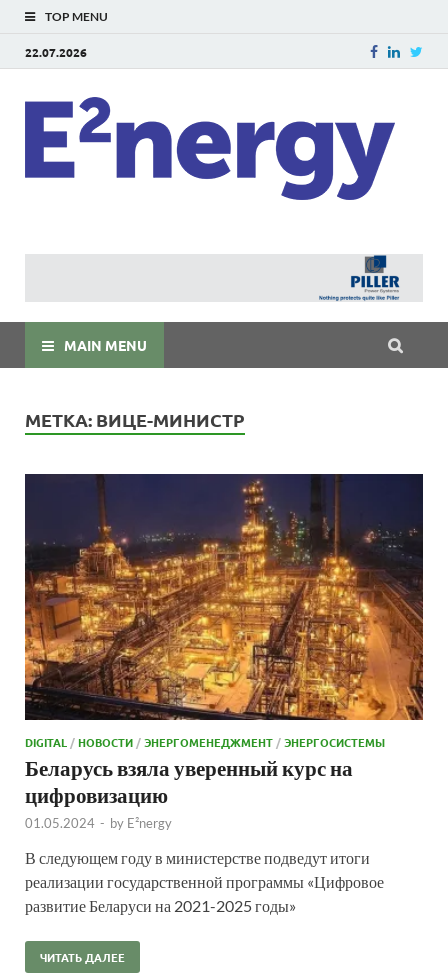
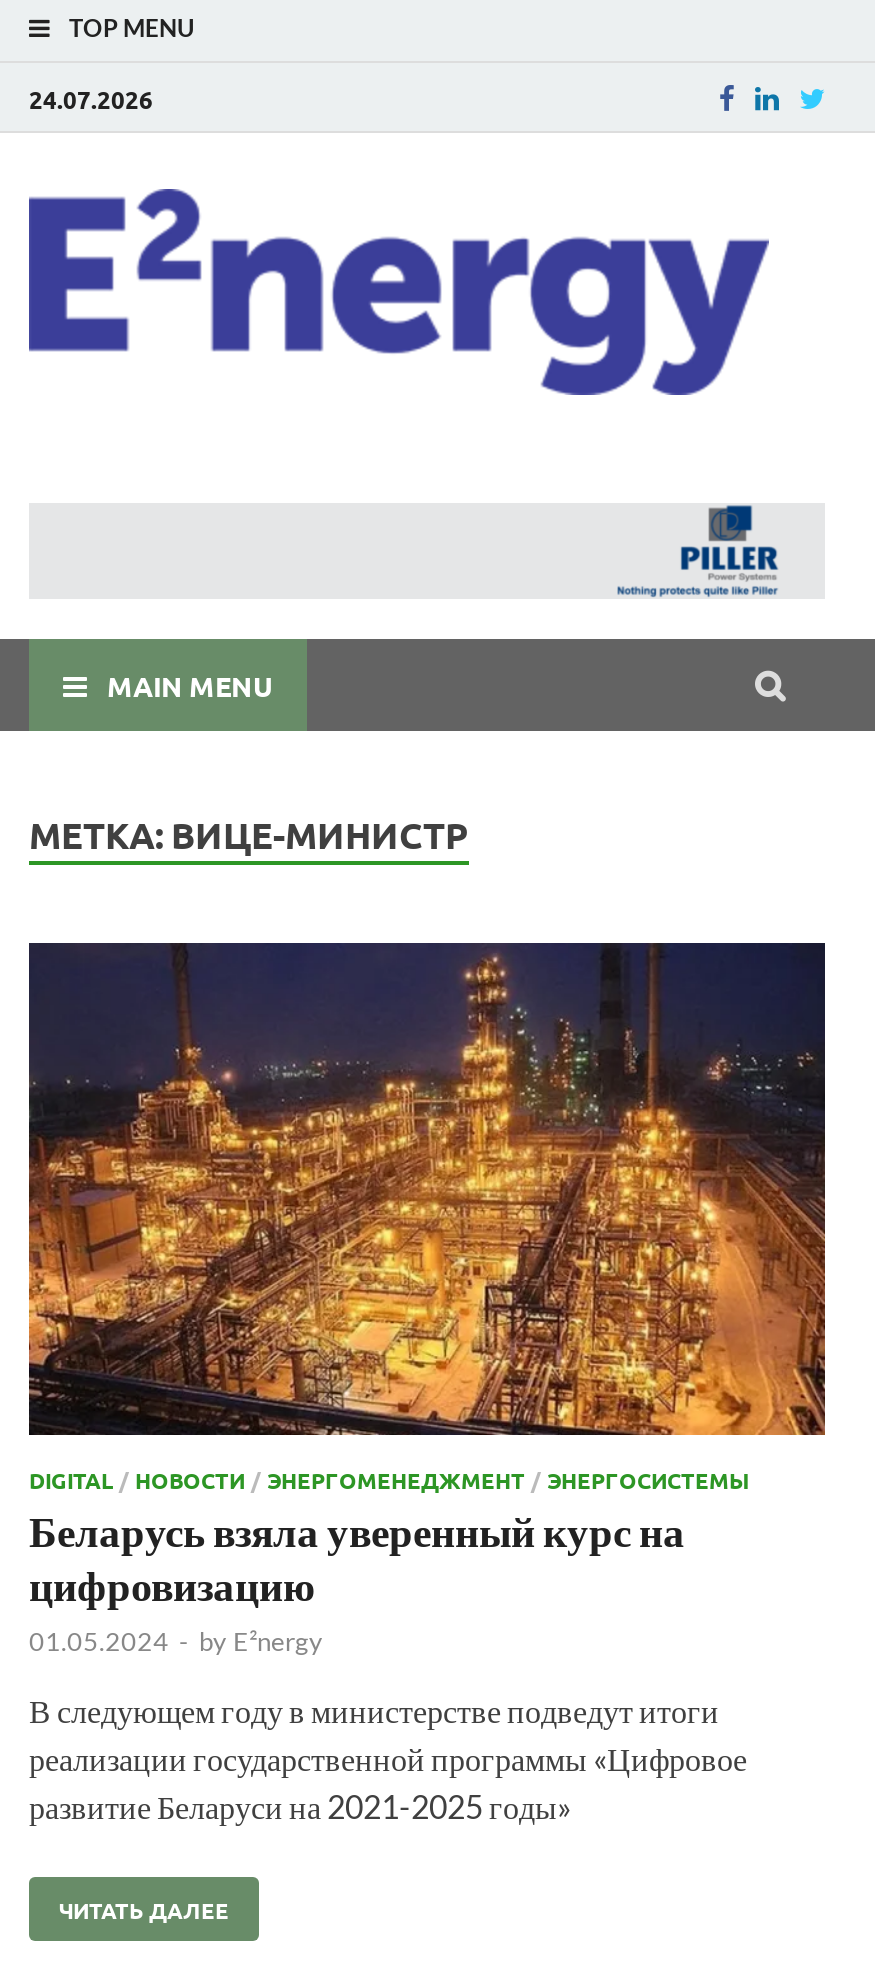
[25,43,87,59] 22.07.2026 -> [29,82,153,114] 24.07.2026

